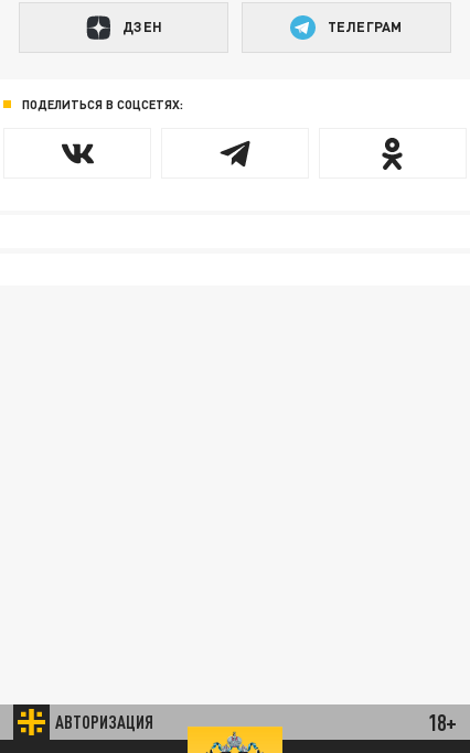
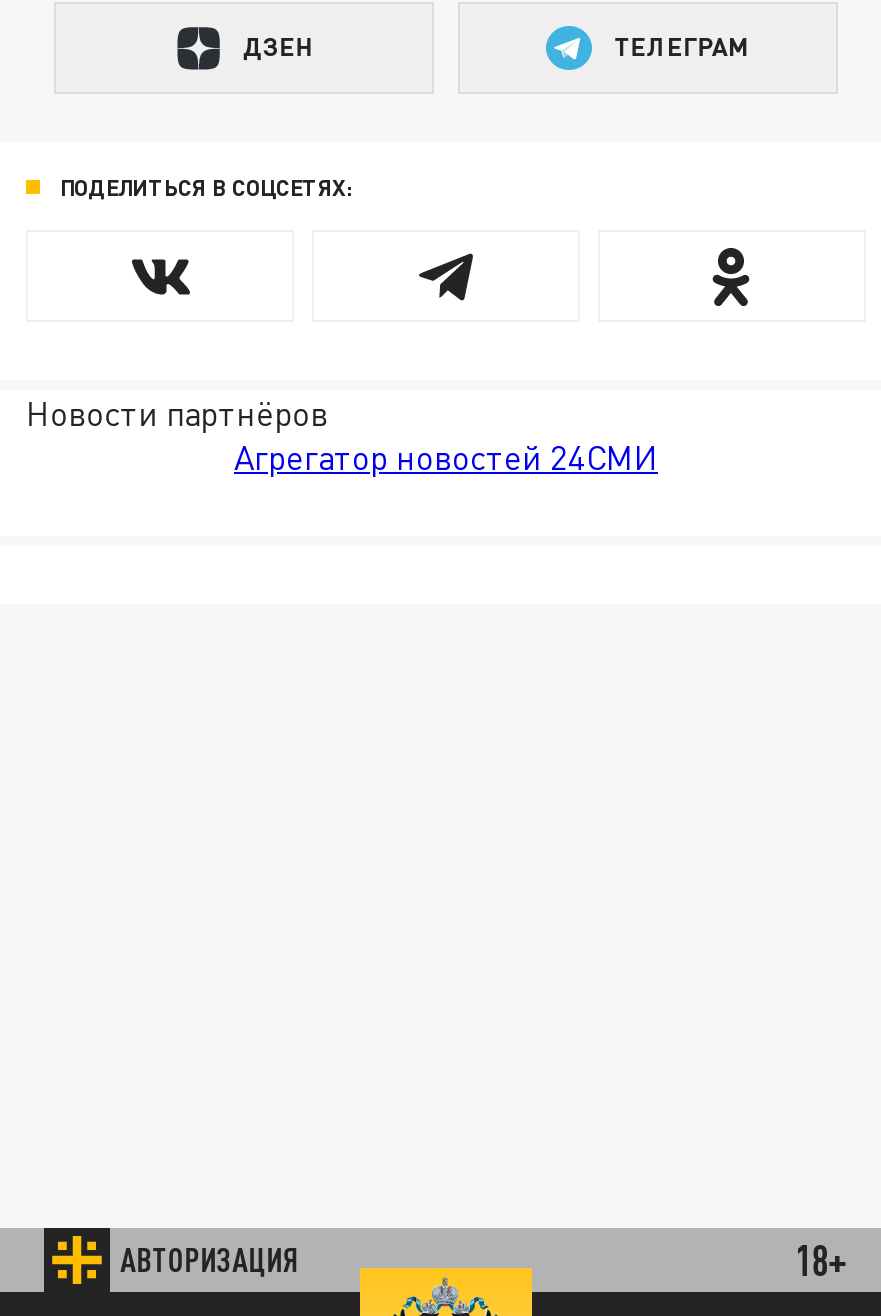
none -> [26,391,658,477] Новости партнёров | Агрегатор новостей 24СМИ

